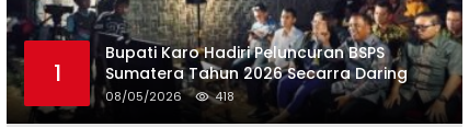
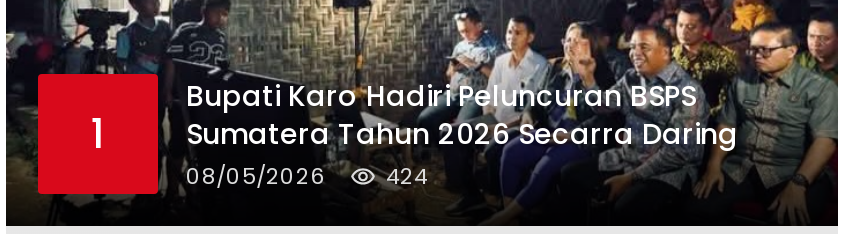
[105,88,234,105] 08/05/2026 418 -> [186,160,428,192] 08/05/2026 424

